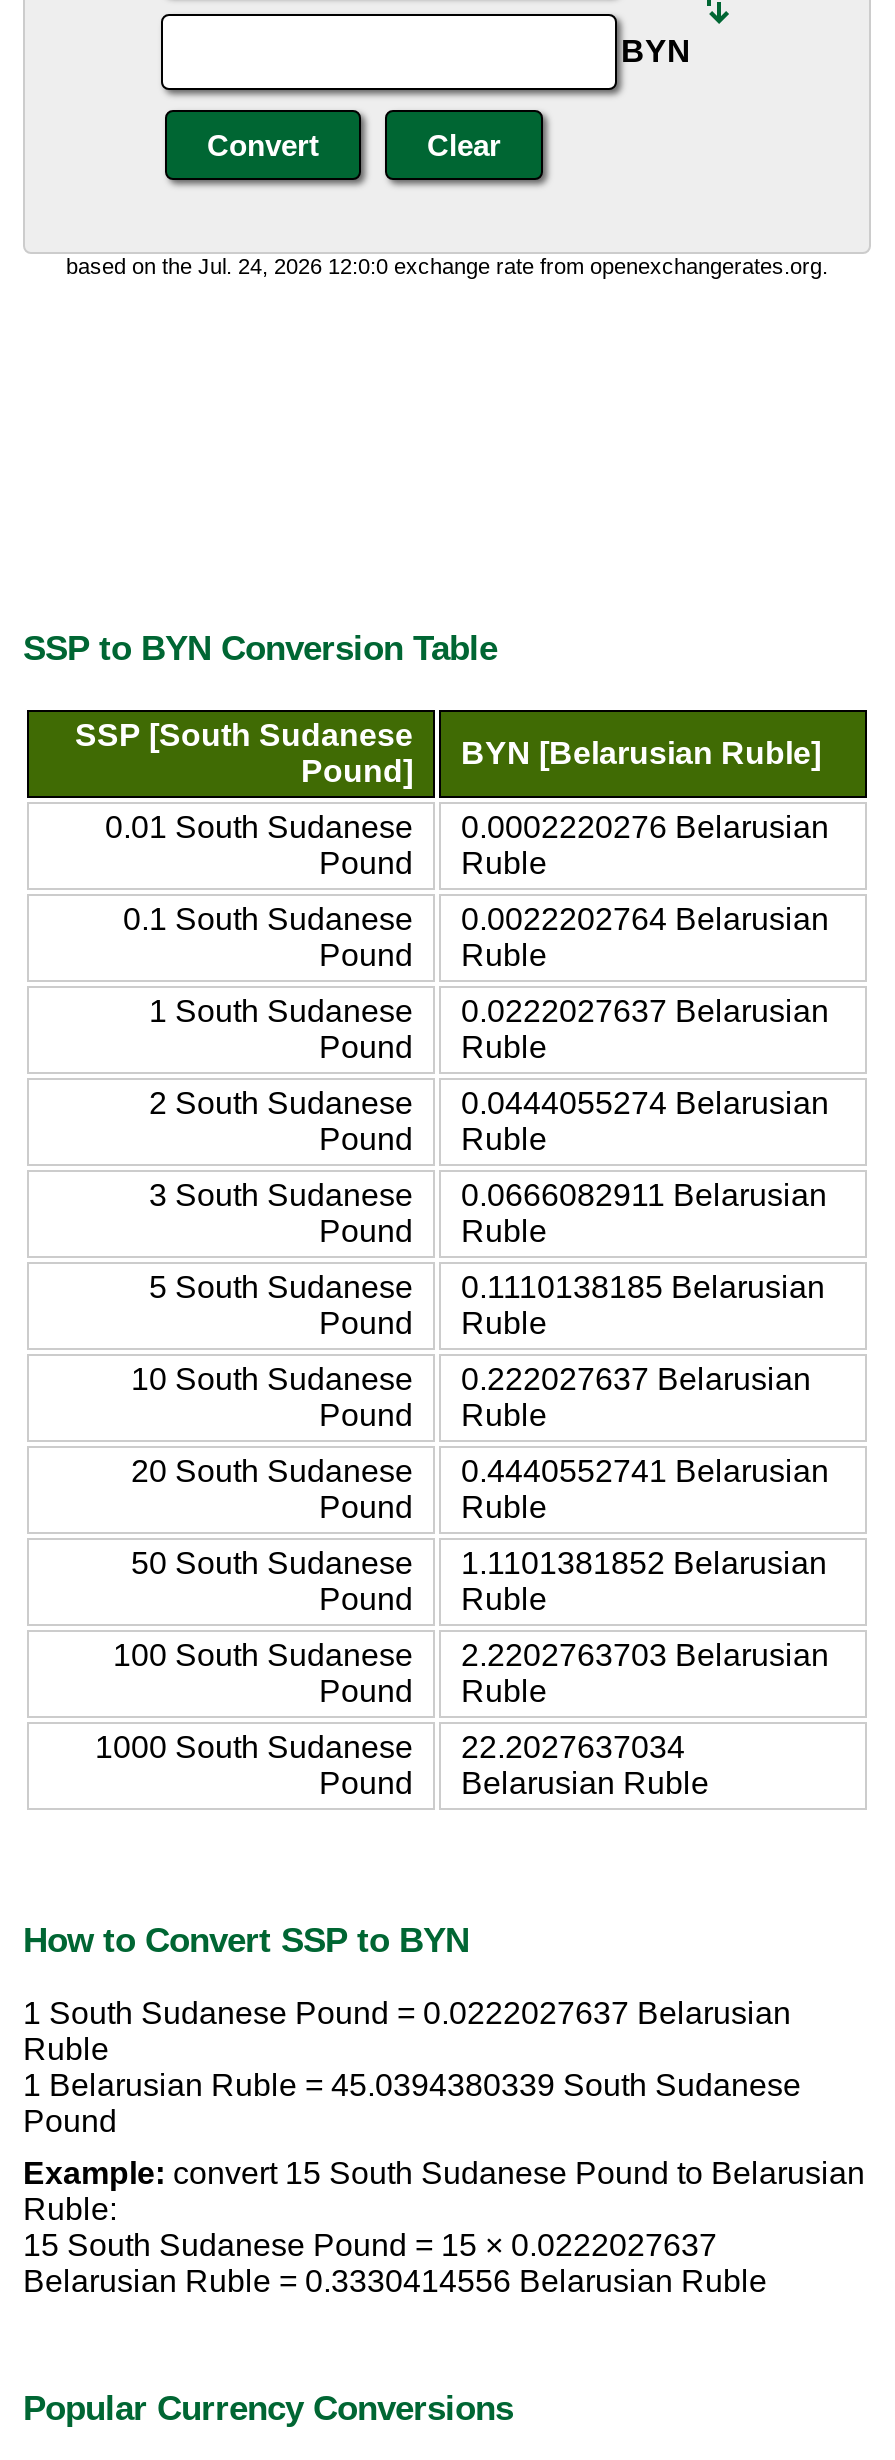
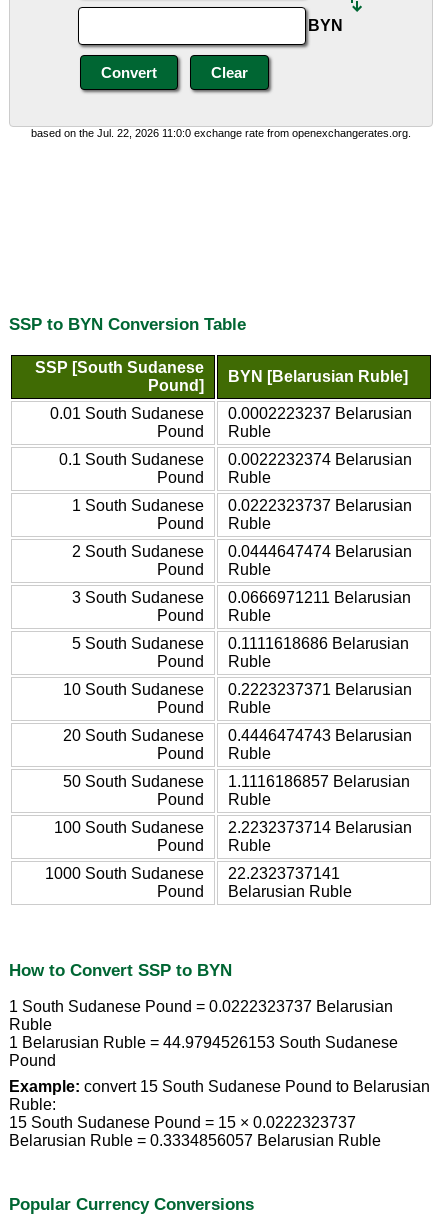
[66,254,828,278] based on the Jul. 24, 2026 12:0:0 exchange rate from openexchangerates.org. -> [31,127,411,139] based on the Jul. 22, 2026 11:0:0 exchange rate from openexchangerates.org.
[105,809,829,843] 0.01 South Sudanese 0.0002220276 Belarusian -> [50,405,412,422] 0.01 South Sudanese 0.0002223237 Belarusian
[123,901,829,935] 0.1 South Sudanese 0.0022202764 Belarusian -> [59,451,412,468] 0.1 South Sudanese 0.0022232374 Belarusian
[149,993,829,1027] 1 South Sudanese 0.0222027637 Belarusian -> [72,497,412,514] 1 South Sudanese 0.0222323737 Belarusian
[149,1085,829,1119] 2 South Sudanese 0.0444055274 Belarusian -> [72,543,412,560] 2 South Sudanese 0.0444647474 Belarusian
[149,1177,827,1211] 3 South Sudanese 0.0666082911 Belarusian -> [72,589,411,606] 3 South Sudanese 0.0666971211 Belarusian
[149,1269,825,1303] 5 South Sudanese 0.1110138185 Belarusian -> [72,635,409,652] 5 South Sudanese 0.1111618686 Belarusian
[131,1361,811,1395] 10 South Sudanese 0.222027637 Belarusian -> [63,681,412,698] 10 South Sudanese 0.2223237371 Belarusian
[131,1453,829,1487] 20 South Sudanese 0.4440552741 Belarusian -> [63,727,412,744] 20 South Sudanese 0.4446474743 Belarusian
[131,1545,827,1579] 50 South Sudanese 1.1101381852 Belarusian -> [63,773,410,790] 50 South Sudanese 1.1116186857 Belarusian
[113,1637,829,1671] 100 South Sudanese 2.2202763703 Belarusian -> [54,819,412,836] 100 South Sudanese 2.2232373714 Belarusian
[95,1729,685,1763] 1000 South Sudanese 22.2027637034 -> [45,865,340,882] 1000 South Sudanese 22.2323737141
[23,1997,791,2031] 1 South Sudanese Pound = 0.0222027637 Belarusian -> [9,998,393,1015] 1 South Sudanese Pound = 0.0222323737 Belarusian
[23,2069,801,2103] 1 Belarusian Ruble = 45.0394380339 South Sudanese -> [9,1034,398,1051] 1 Belarusian Ruble = 44.9794526153 South Sudanese
[23,2229,717,2263] 15 South Sudanese Pound = 15 × 0.0222027637 -> [9,1114,356,1131] 15 South Sudanese Pound = 15 × 0.0222323737
[23,2265,767,2299] Belarusian Ruble = 0.3330414556 Belarusian Ruble -> [9,1132,381,1149] Belarusian Ruble = 0.3334856057 Belarusian Ruble

